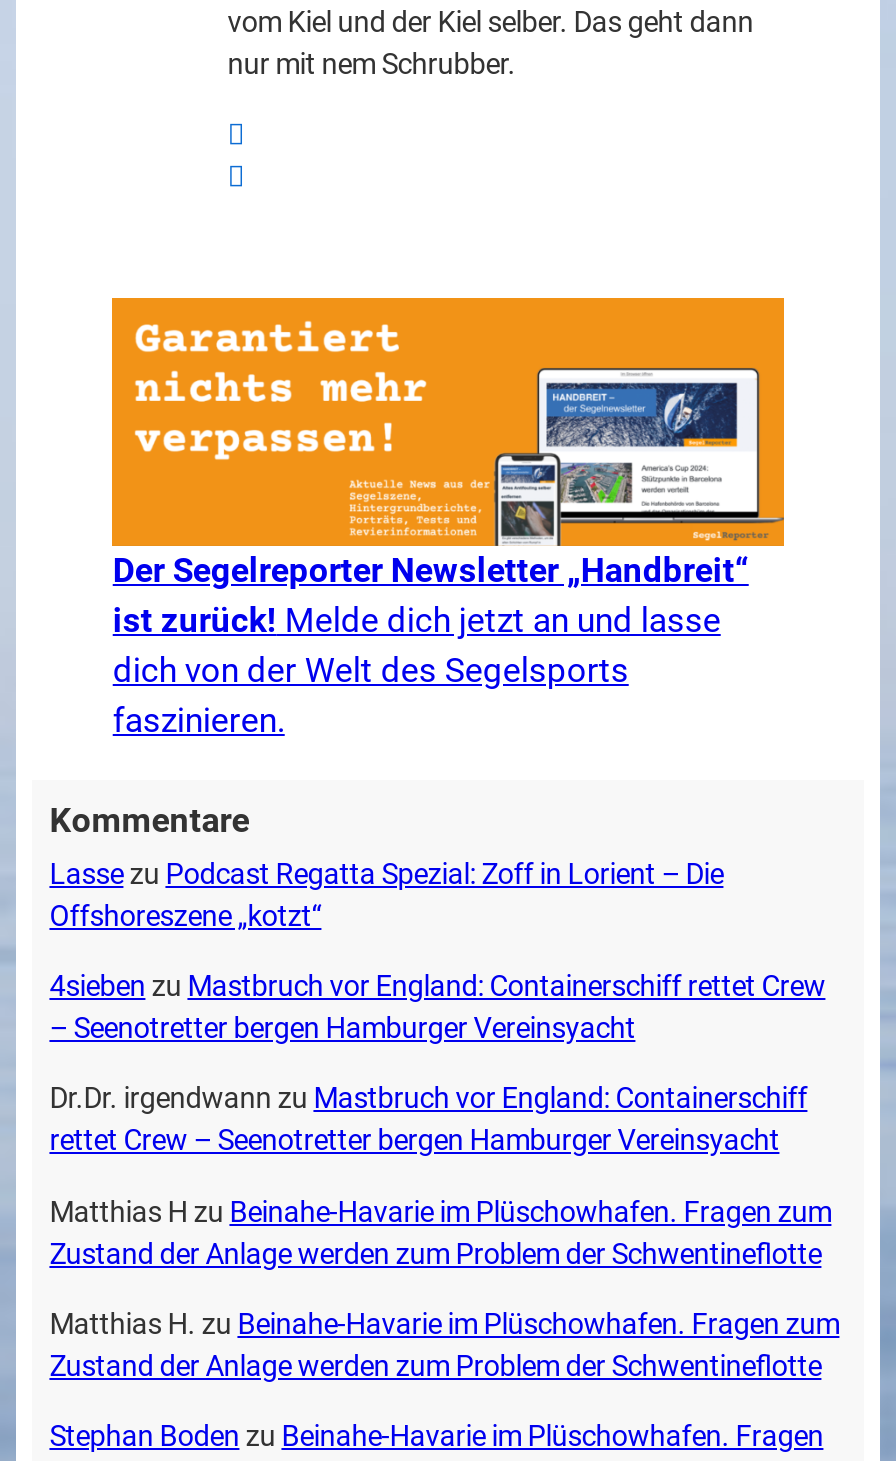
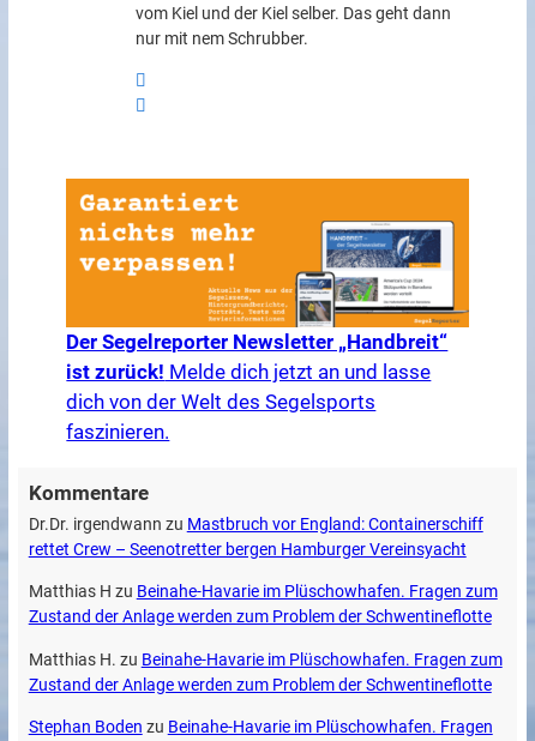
[49,857,825,1046] Lasse zu Podcast Regatta Spezial: Zoff in Lorient – Die | Offshoreszene „kotzt“ | 4sieben zu Mastbruch vor England: Containerschiff rettet Crew | – Seenotretter bergen Hamburger Vereinsyacht -> none

